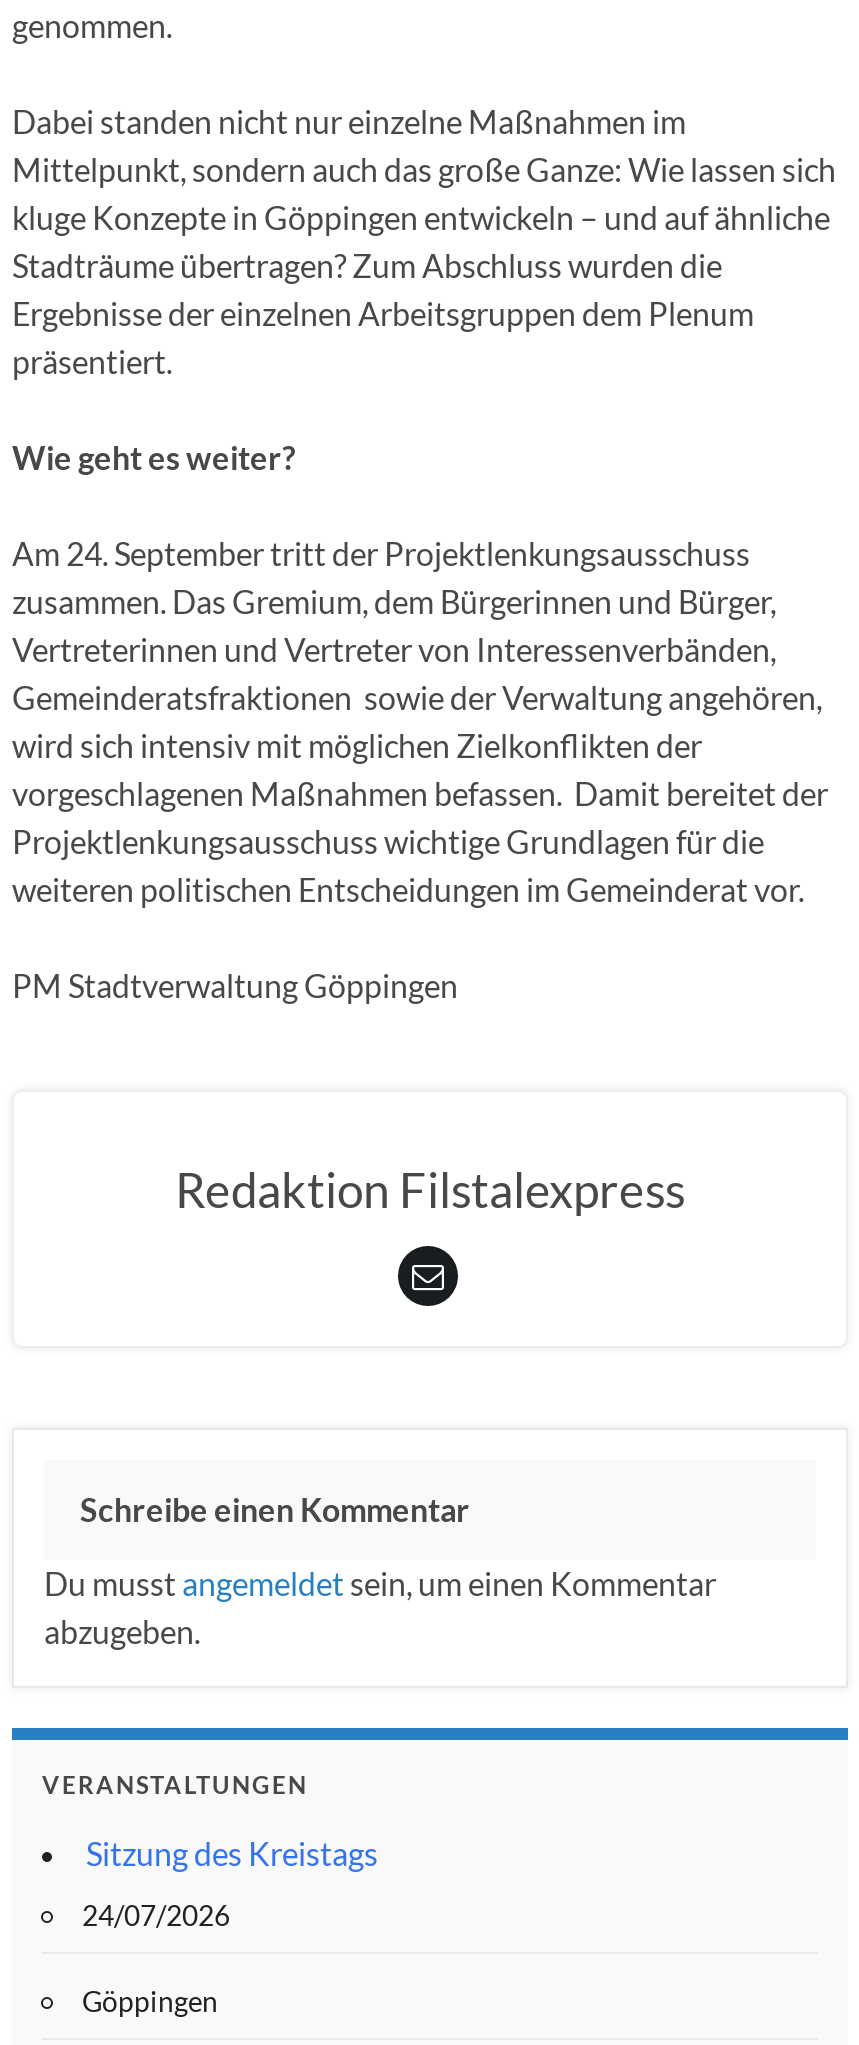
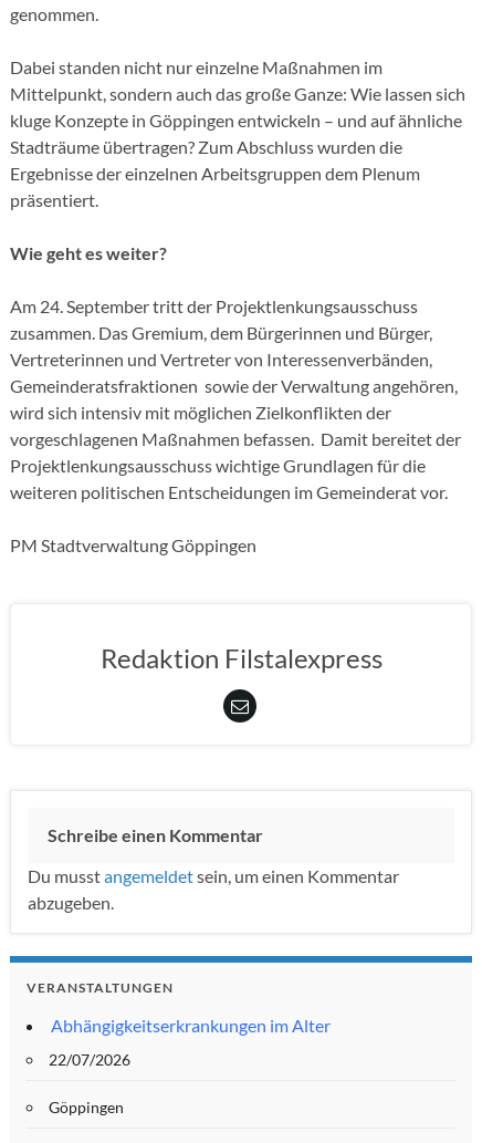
[86,1834,378,1872] Sitzung des Kreistags -> [51,1015,331,1036] Abhängigkeitserkrankungen im Alter
[82,1898,230,1932] 24/07/2026 -> [49,1050,130,1069] 22/07/2026

